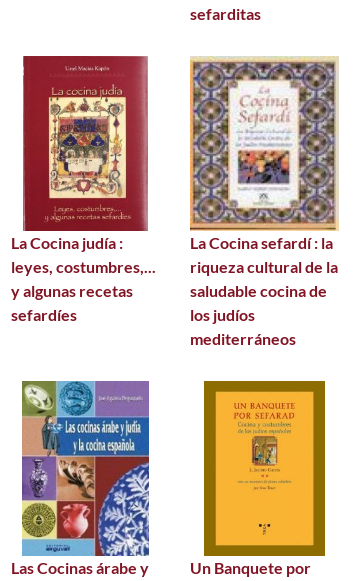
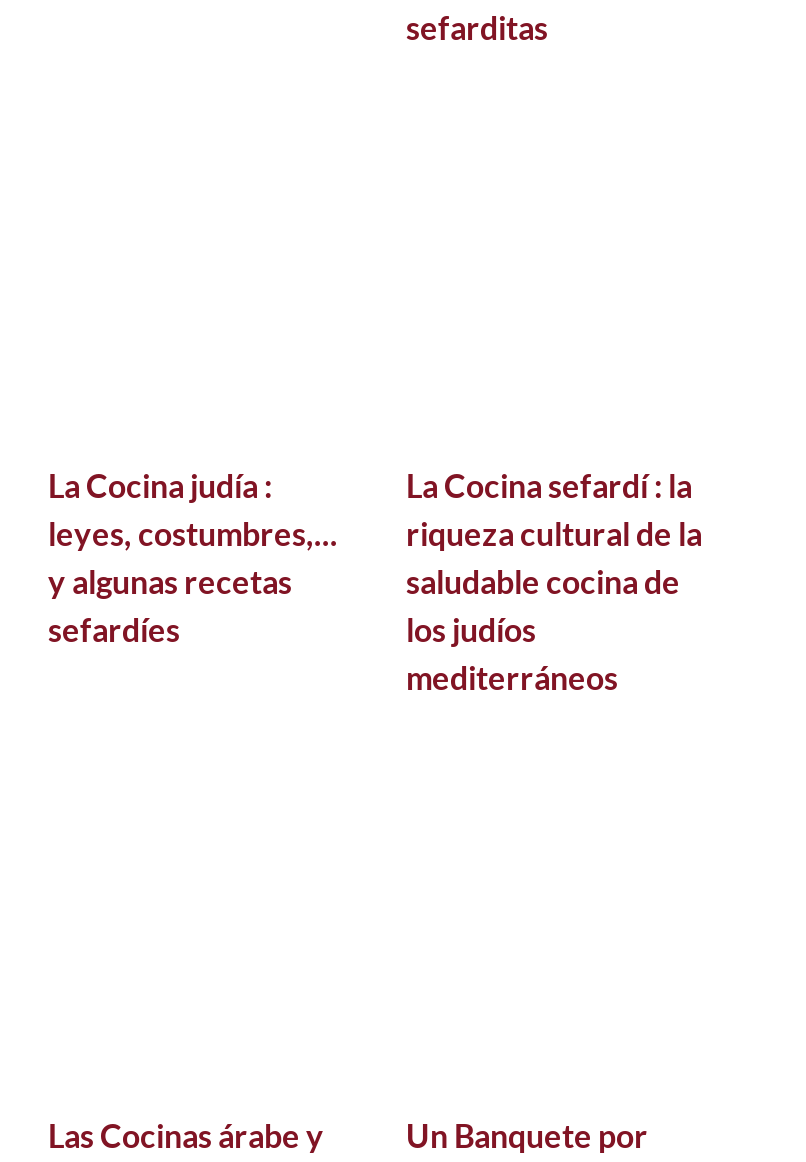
[22,55,149,232] [image] -> none
[189,56,339,231] [image] -> none
[21,380,150,556] [image] -> none
[203,380,326,557] [image] -> none

